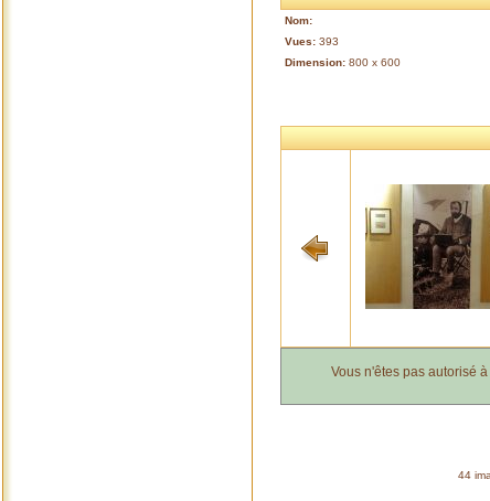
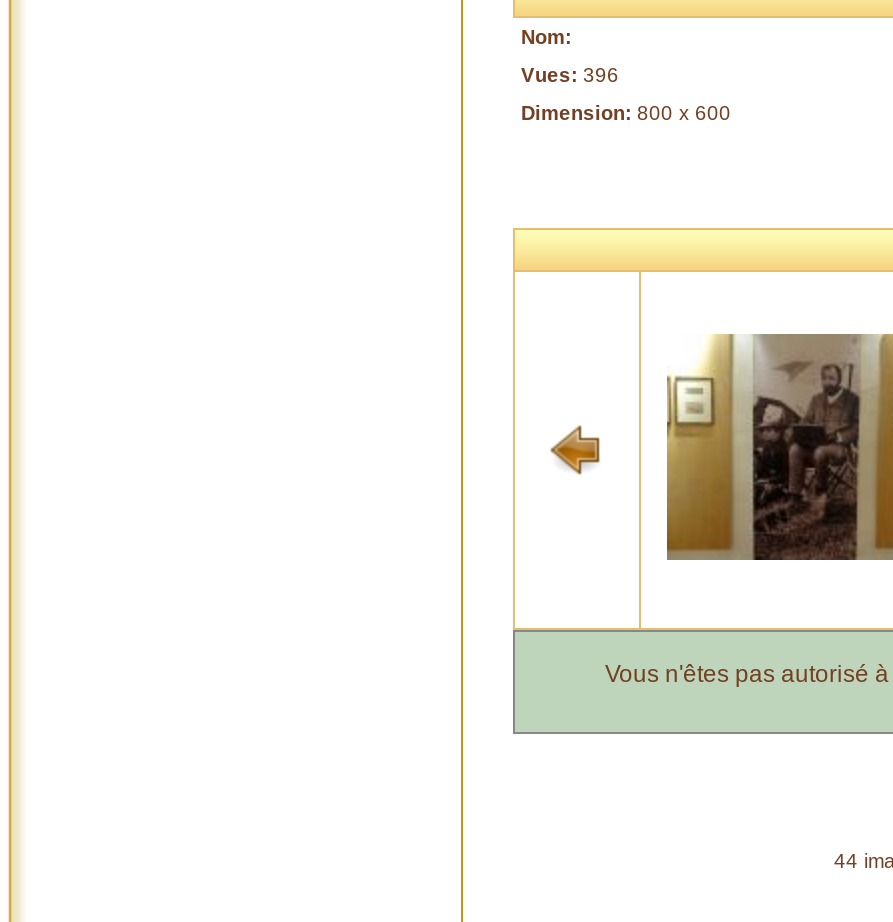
[285,35,339,47] Vues: 393 -> [521,64,619,86] Vues: 396

